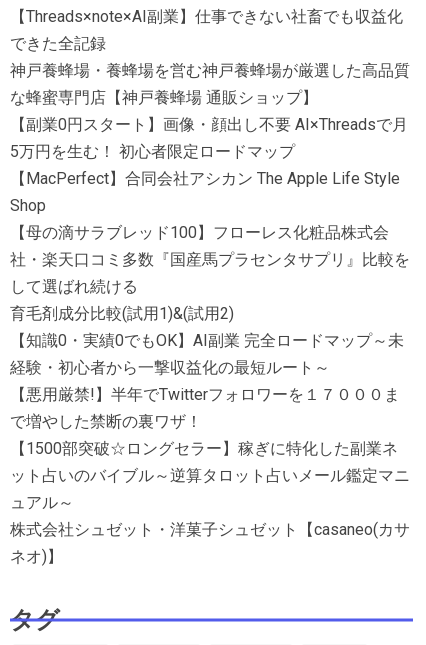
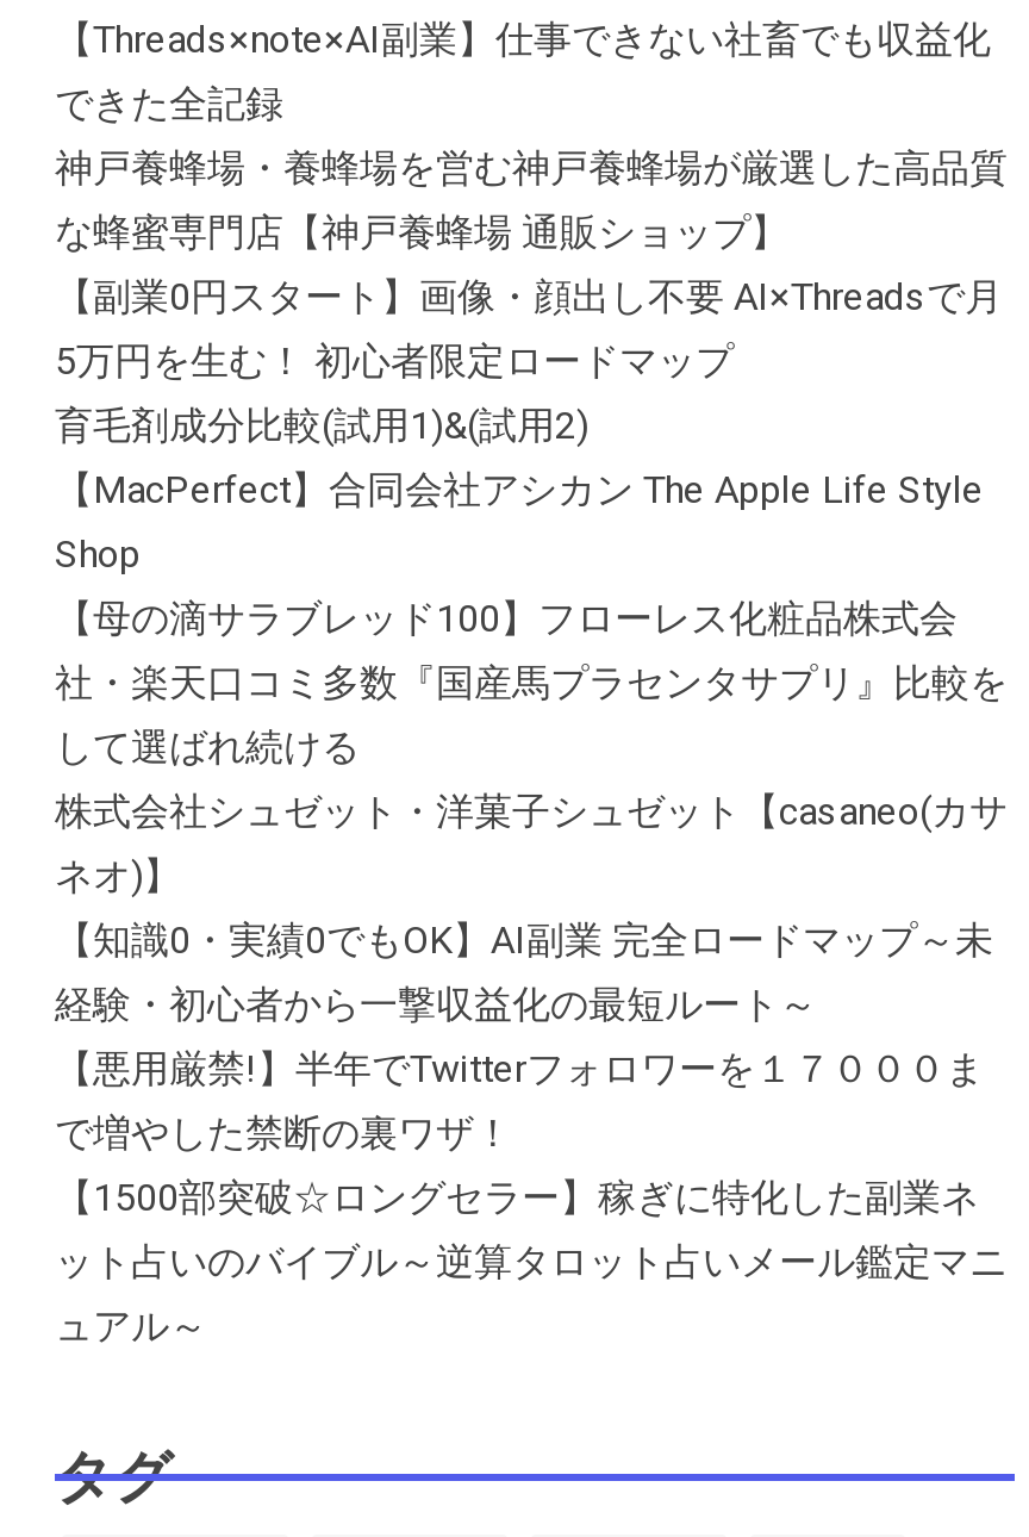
moved [10,168,410,295] -> [55,466,1008,768]: 【MacPerfect】合同会社アシカン The Apple Life Style | Shop | 【母の滴サラブレッド100】フローレス化粧品株式会 | 社・楽天口コミ多数『国産馬プラセンタサプリ』比較を | して選ばれ続ける
moved [10,303,234,322] -> [55,402,588,447]: 育毛剤成分比較(試用1)&(試用2)
moved [10,330,410,511] -> [55,916,1008,1348]: 【知識0・実績0でもOK】AI副業 完全ロードマップ～未 | 経験・初心者から一撃収益化の最短ルート～ | 【悪用厳禁!】半年でTwitterフォロワーを１７０００ま | で増やした禁断の裏ワザ！ | ット占いのバイブル～逆算タロット占いメール鑑定マニ | ュアル～
moved [10,519,410,565] -> [55,788,1008,897]: 株式会社シュゼット・洋菓子シュゼット【casaneo(カサ | ネオ)】

